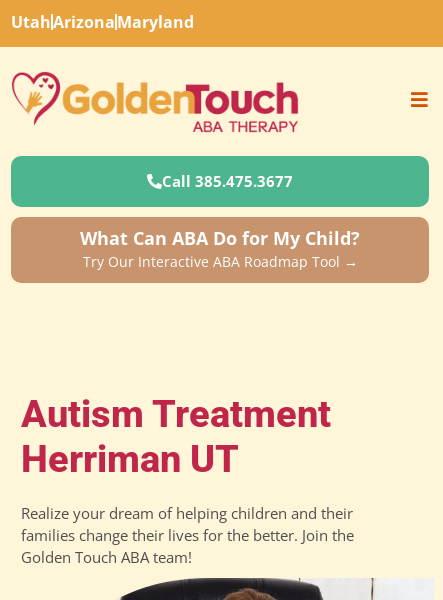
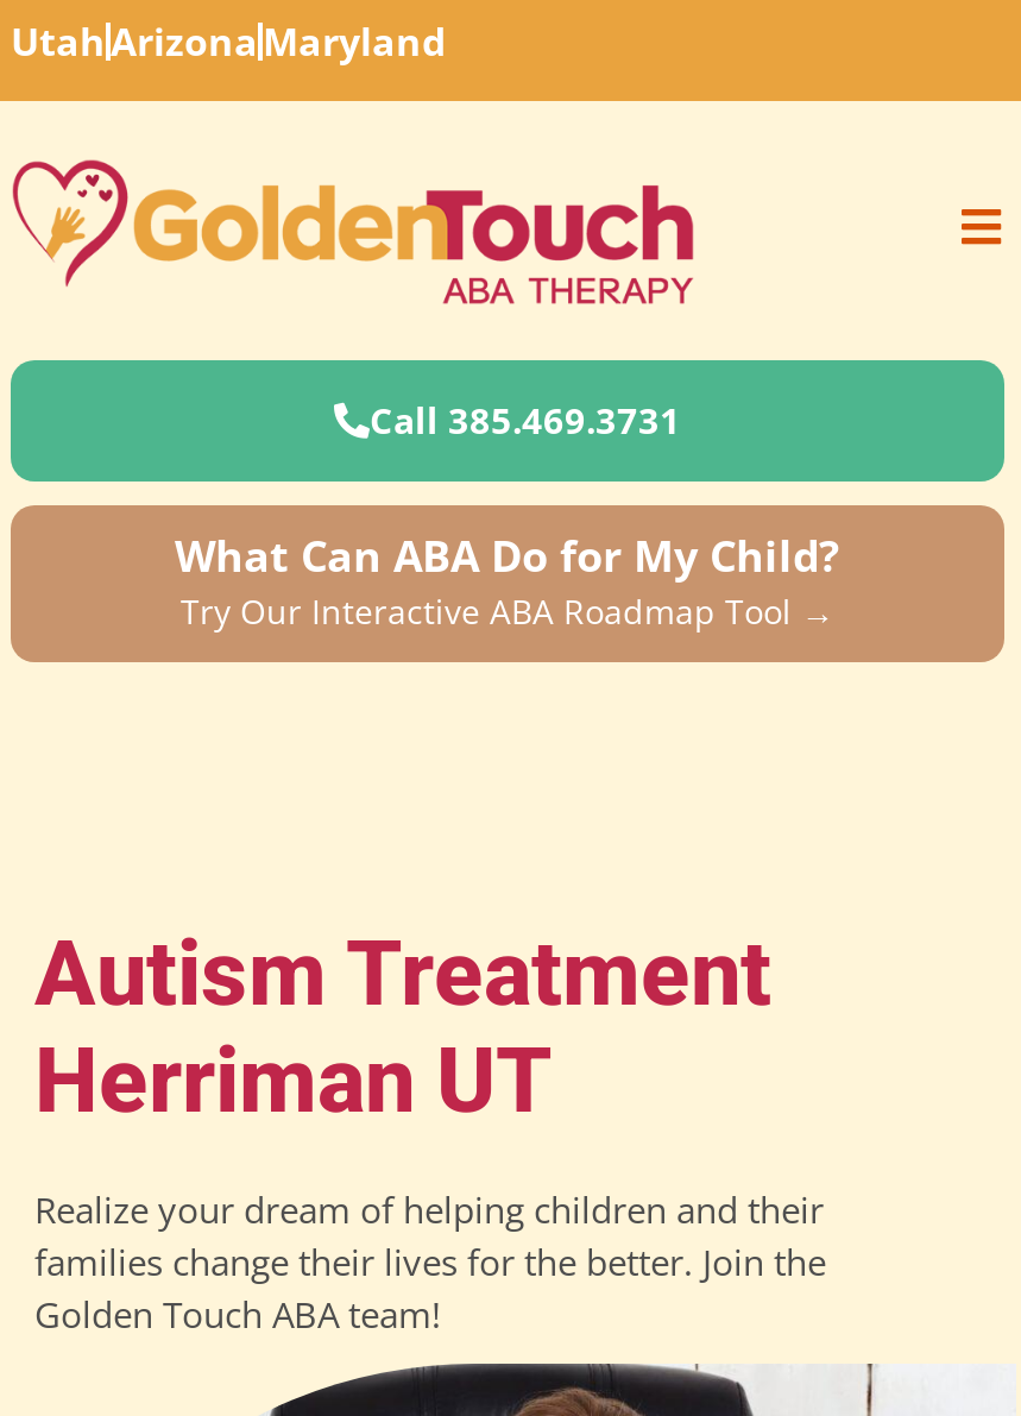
[162,171,293,191] Call 385.475.3677 -> [370,397,681,444] Call 385.469.3731

